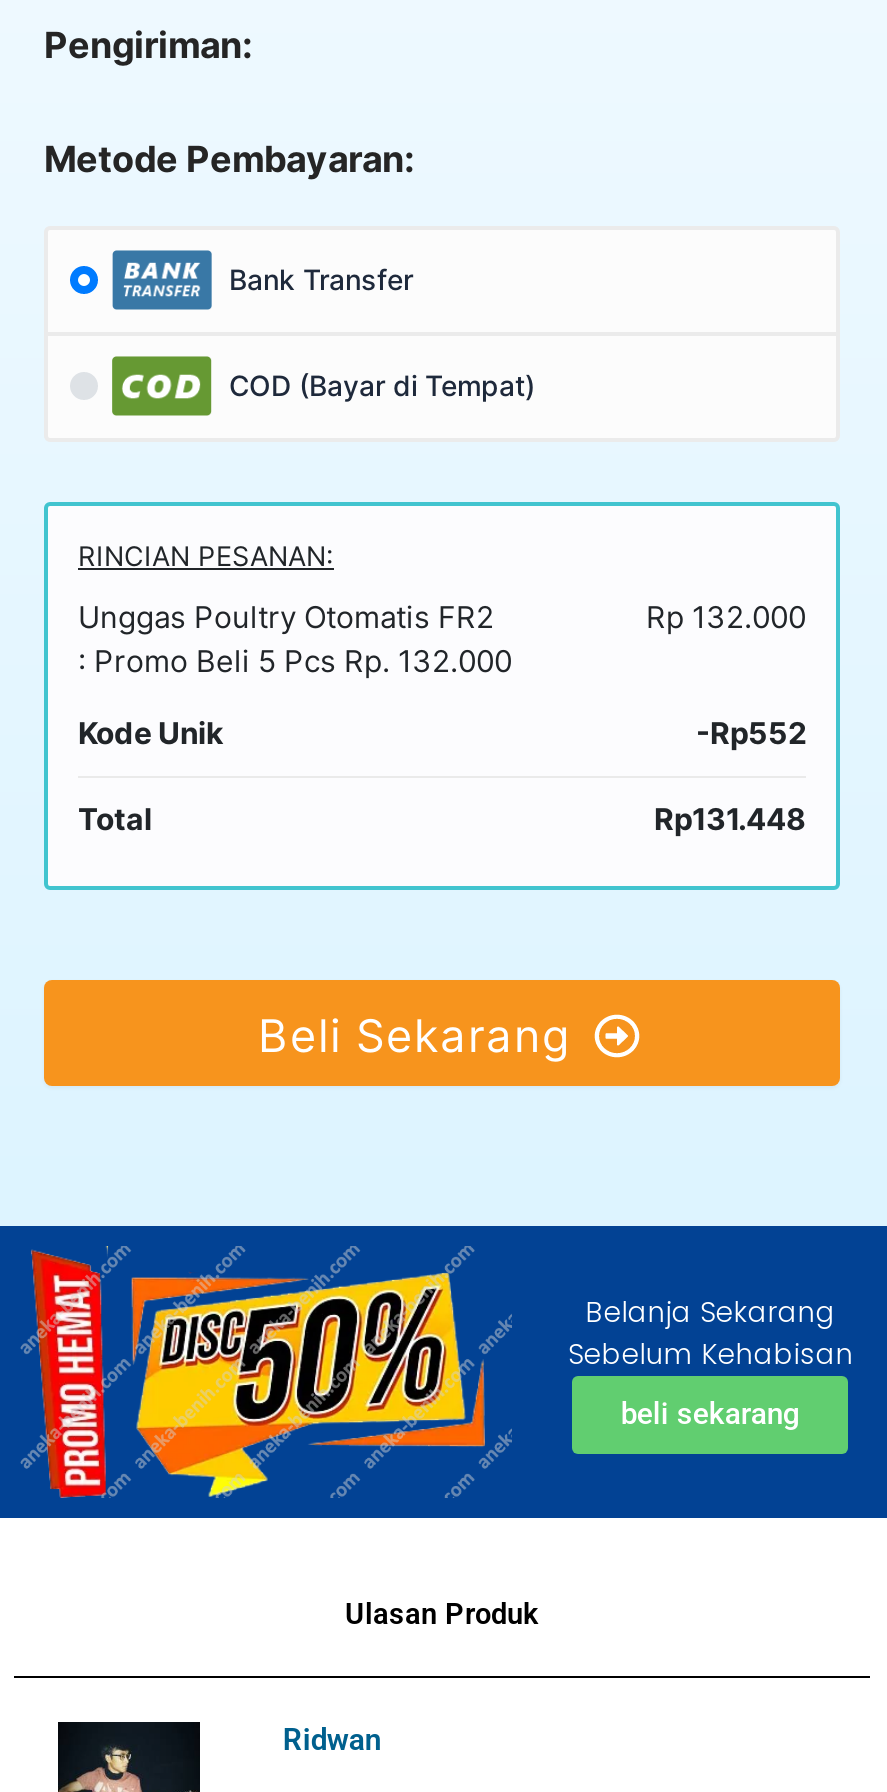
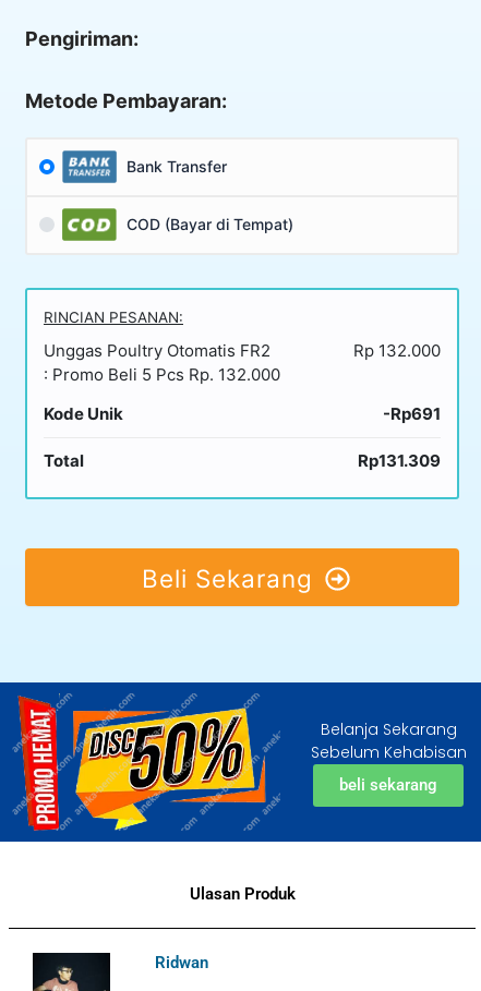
[696,714,806,752] -Rp552 -> [383,403,441,424] -Rp691
[654,800,806,838] Rp131.448 -> [358,450,441,471] Rp131.309

